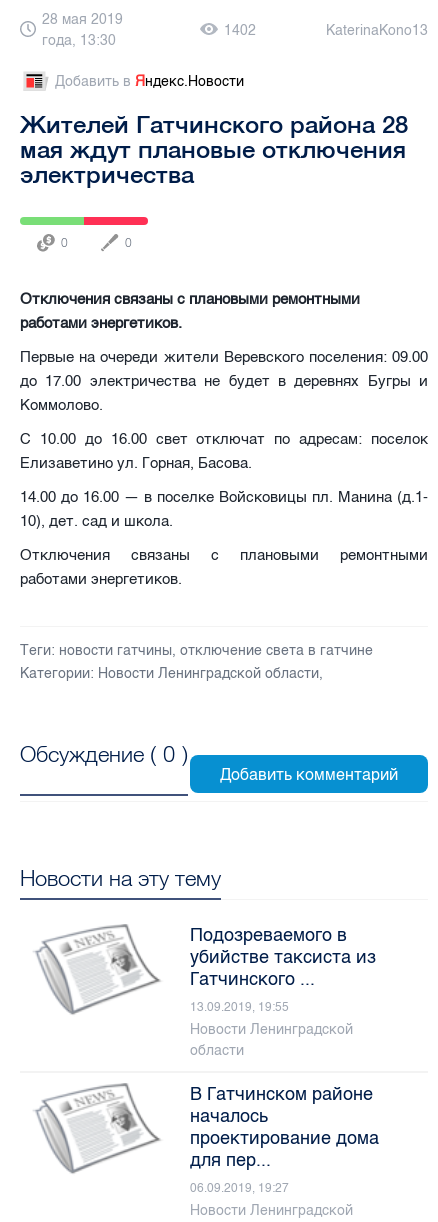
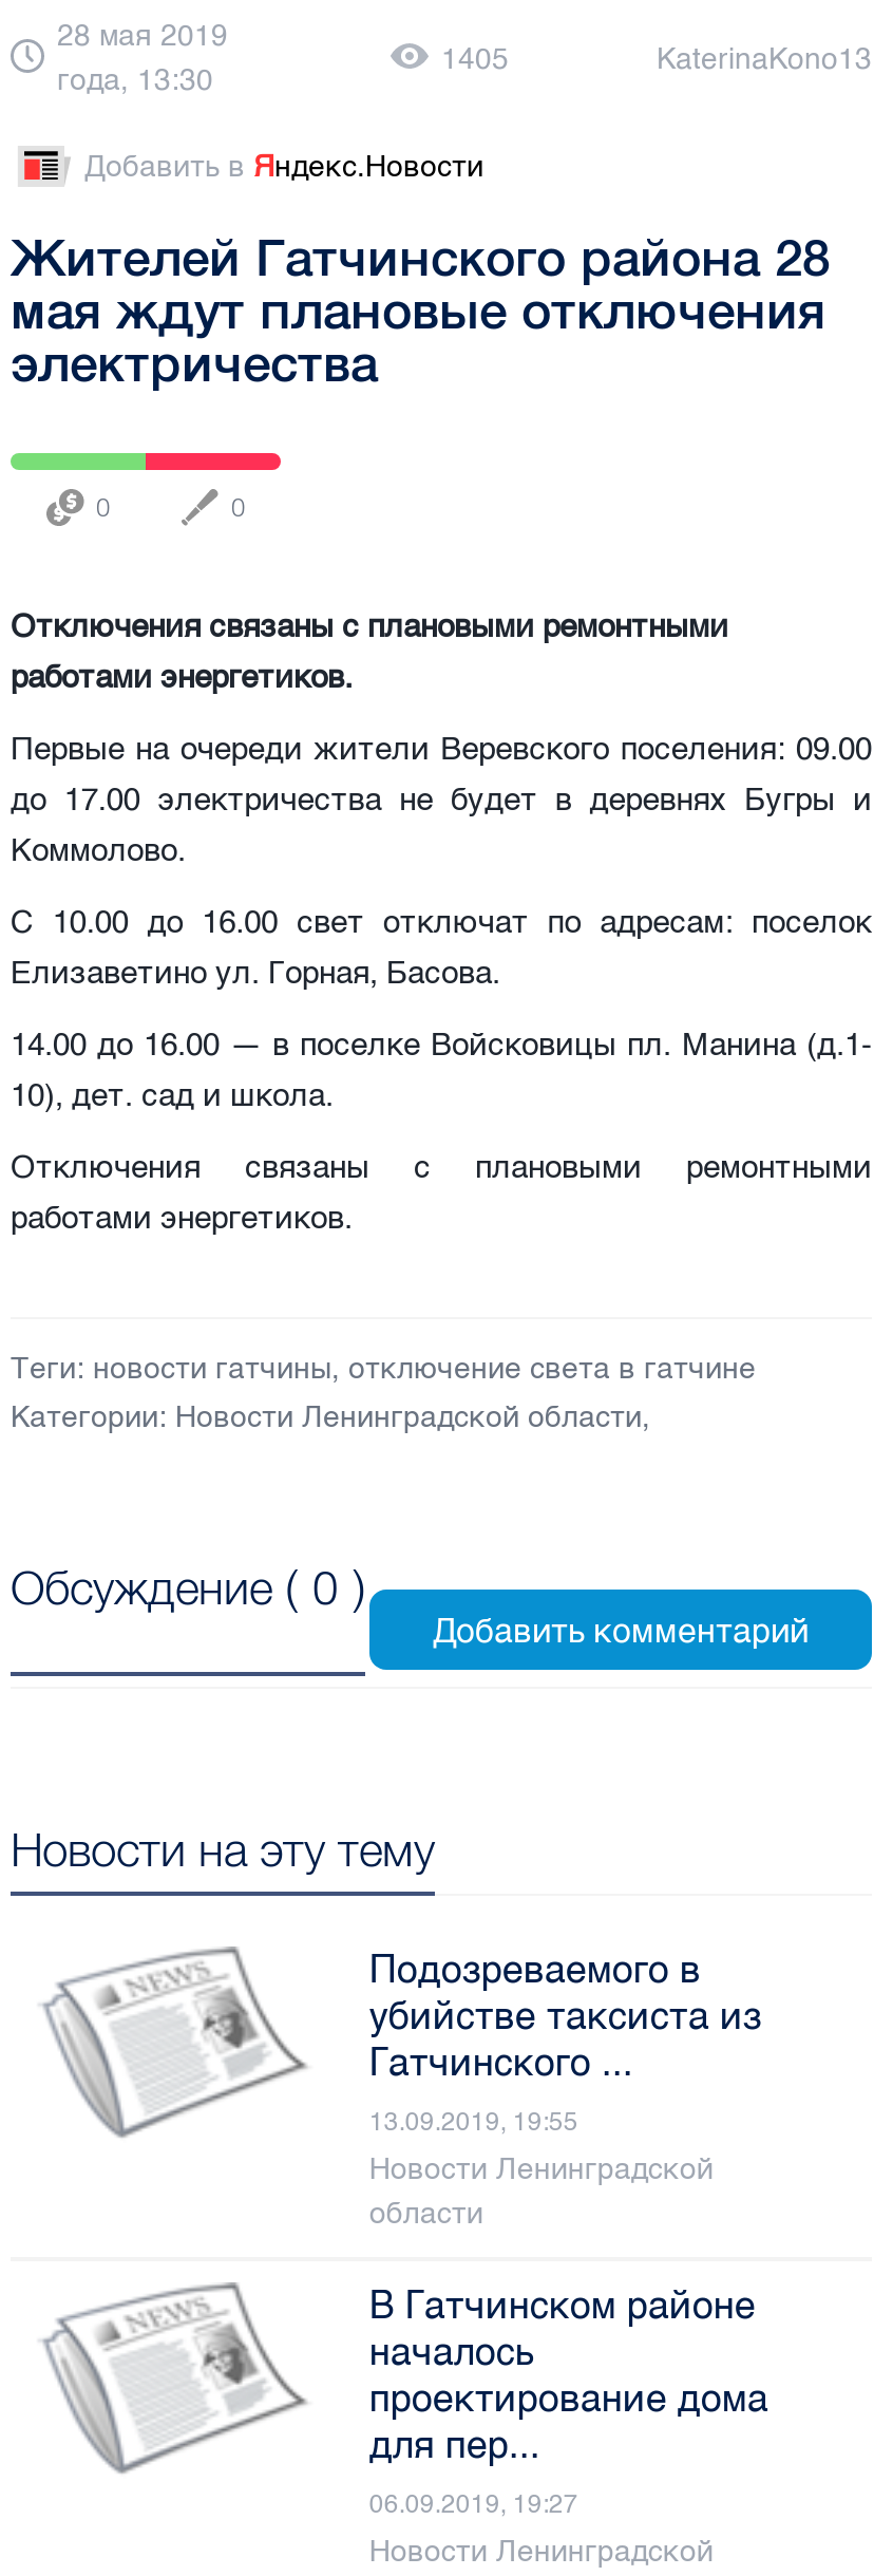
[224,22,256,39] 1402 -> [441,41,509,76] 1405

